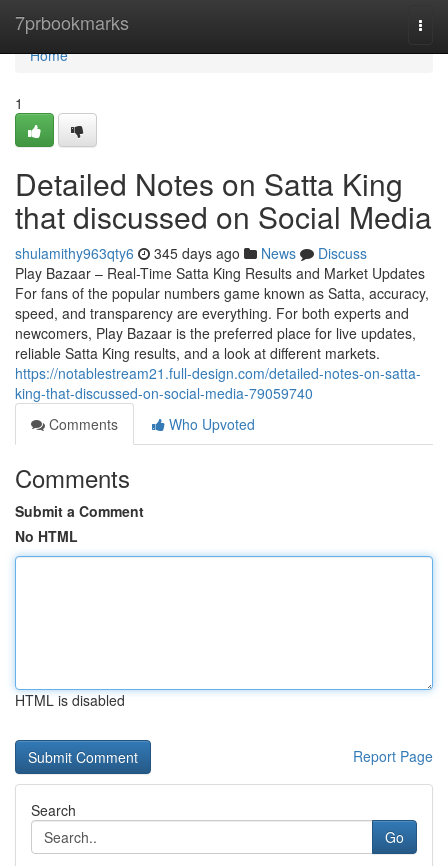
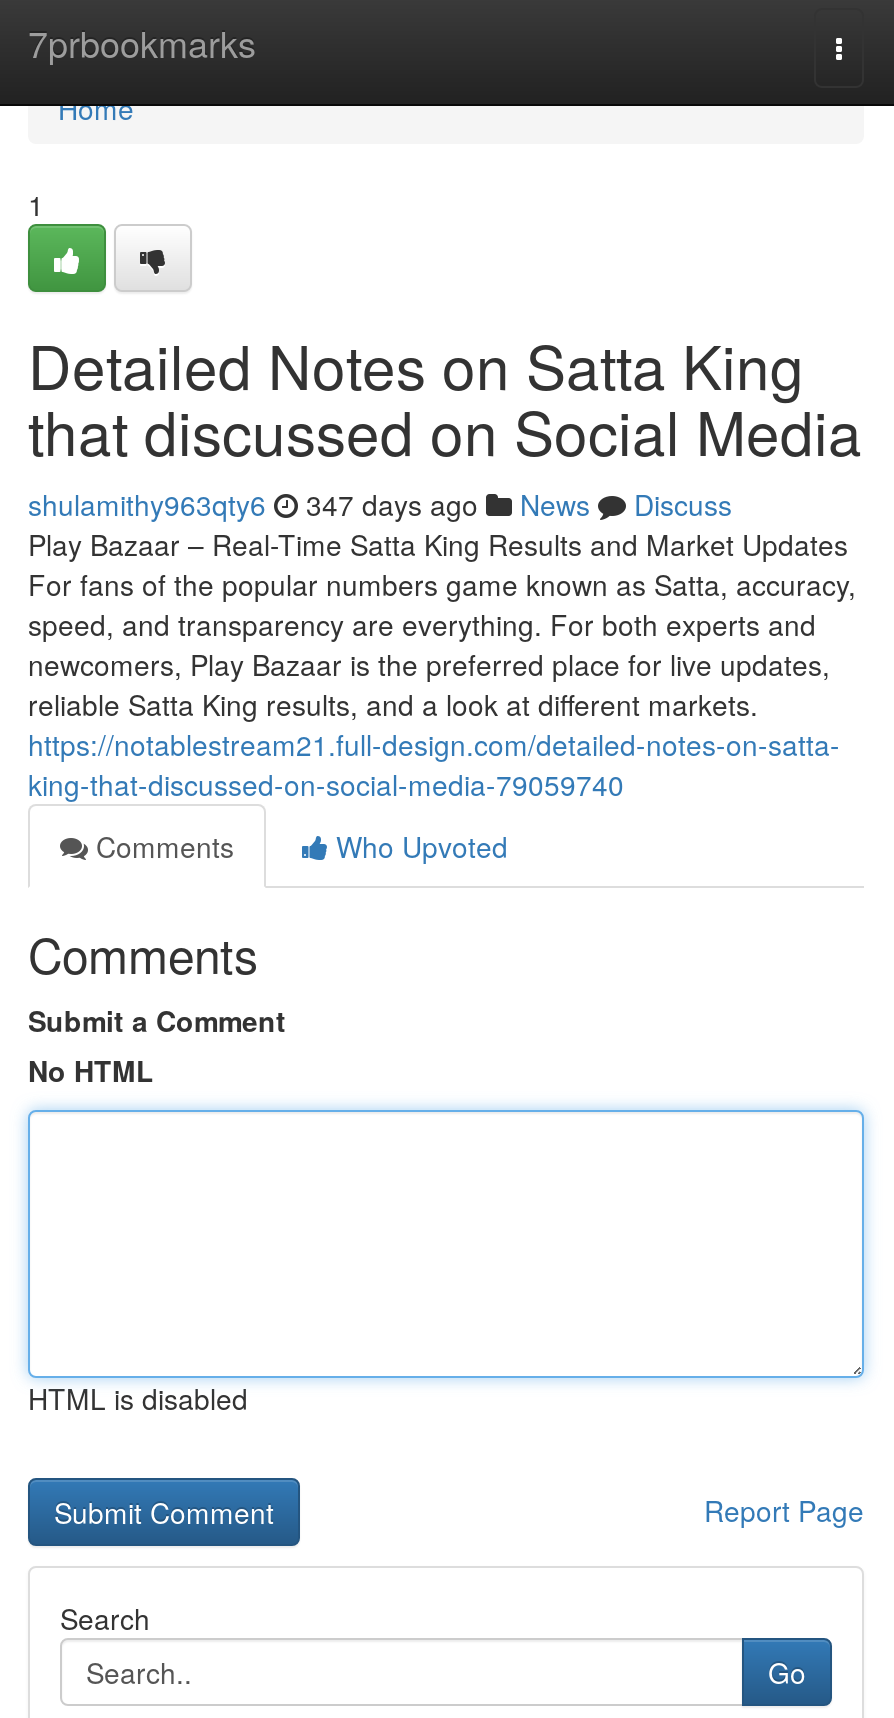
[15,243,367,263] shulamithy963qty6 345 days ago News Discuss -> [28,484,732,524] shulamithy963qty6 347 days ago News Discuss

